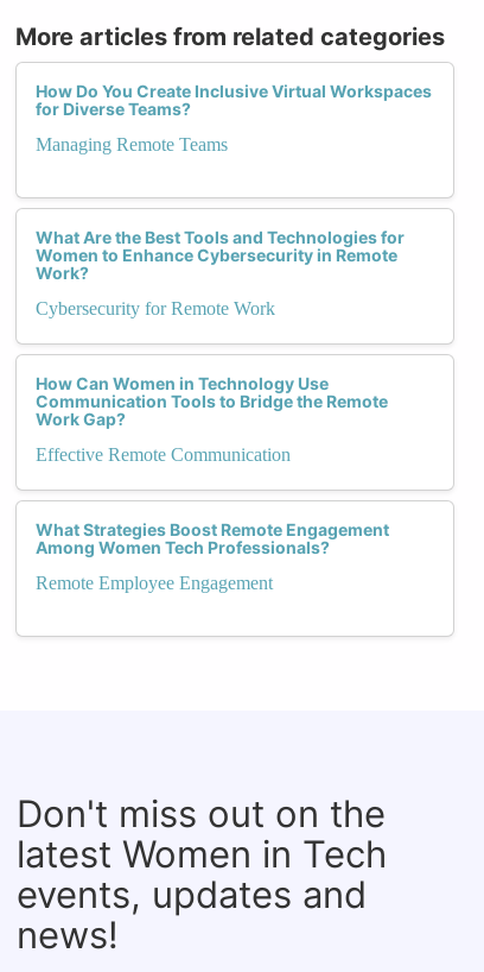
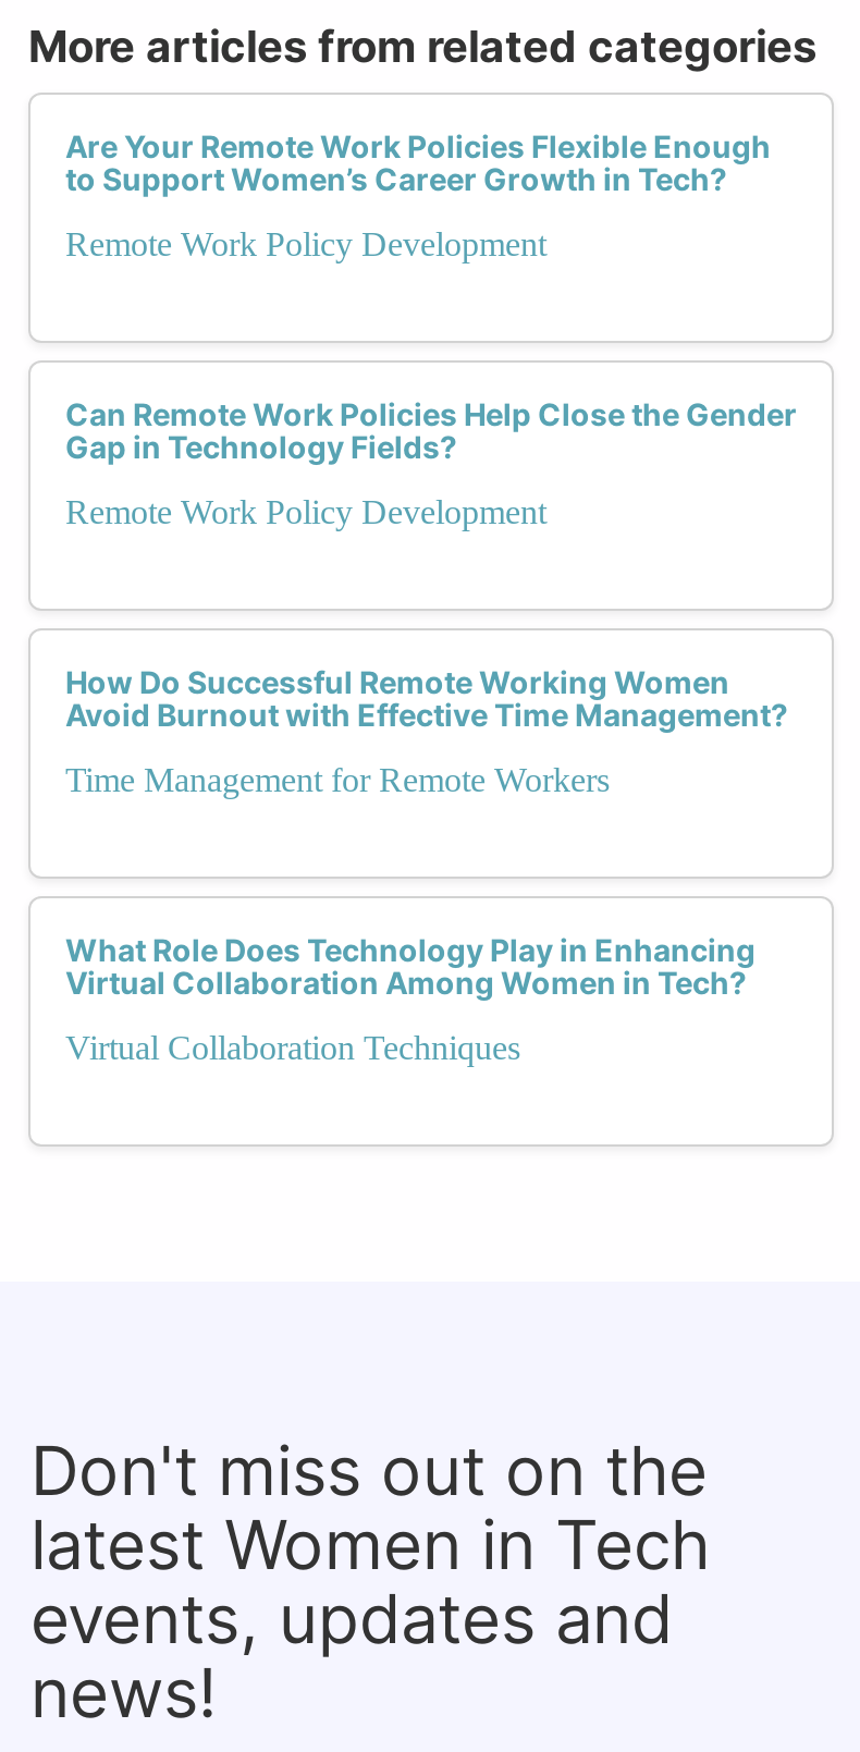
[36,81,432,119] How Do You Create Inclusive Virtual Workspaces | for Diverse Teams? -> [65,127,771,197] Are Your Remote Work Policies Flexible Enough | to Support Women’s Career Growth in Tech?
[36,134,228,154] Managing Remote Teams -> [65,225,546,262] Remote Work Policy Development
[36,227,405,283] What Are the Best Tools and Technologies for | Women to Enhance Cybersecurity in Remote | Work? -> [65,395,797,465] Can Remote Work Policies Help Close the Gender | Gap in Technology Fields?
[36,298,275,318] Cybersecurity for Remote Work -> [65,493,546,530] Remote Work Policy Development
[36,373,388,429] How Can Women in Technology Use | Communication Tools to Bridge the Remote | Work Gap? -> [65,663,788,733] How Do Successful Remote Working Women | Avoid Burnout with Effective Time Management?
[36,444,291,465] Effective Remote Communication -> [65,761,610,798] Time Management for Remote Workers
[36,519,389,557] What Strategies Boost Remote Engagement | Among Women Tech Professionals? -> [65,931,755,1001] What Role Does Technology Play in Enhancing | Virtual Collaboration Among Women in Tech?
[36,573,273,593] Remote Employee Engagement -> [65,1029,520,1066] Virtual Collaboration Techniques

